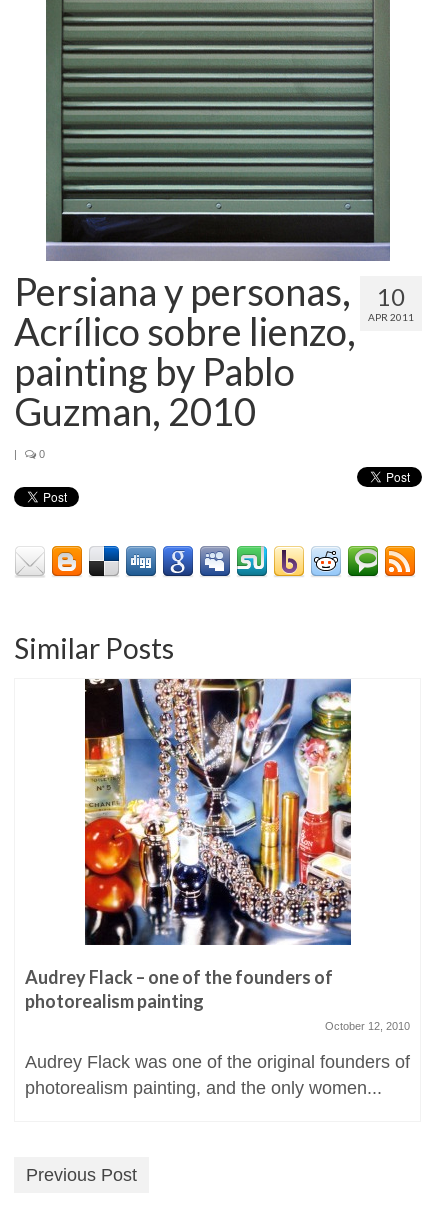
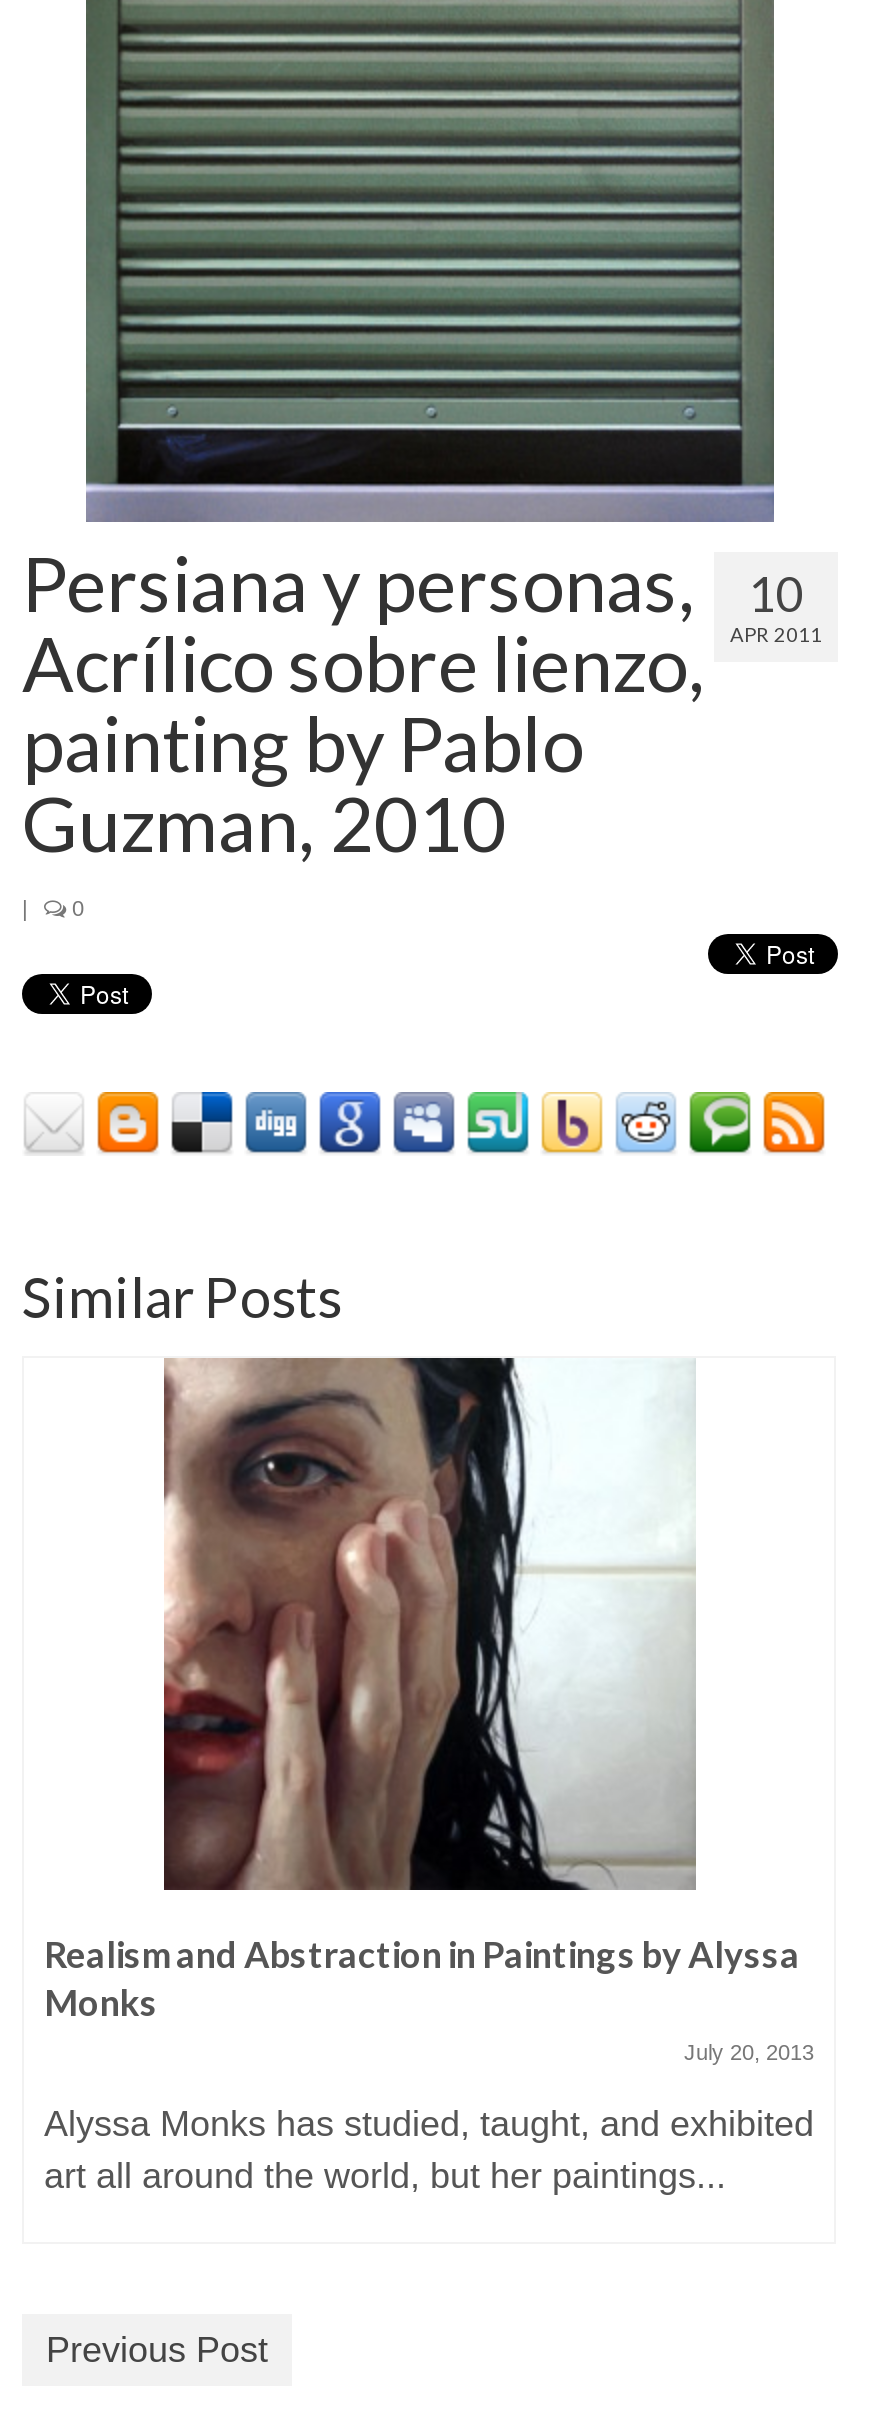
[25,678,410,1032] [image] | Audrey Flack – one of the founders of | photorealism painting | October 12, 2010 -> [44,1358,814,2064] [image] | Realism and Abstraction in Paintings by Alyssa | Monks | July 20, 2013
[25,1052,410,1098] Audrey Flack was one of the original founders of | photorealism painting, and the only women... -> [44,2104,814,2196] Alyssa Monks has studied, taught, and exhibited | art all around the world, but her paintings...

